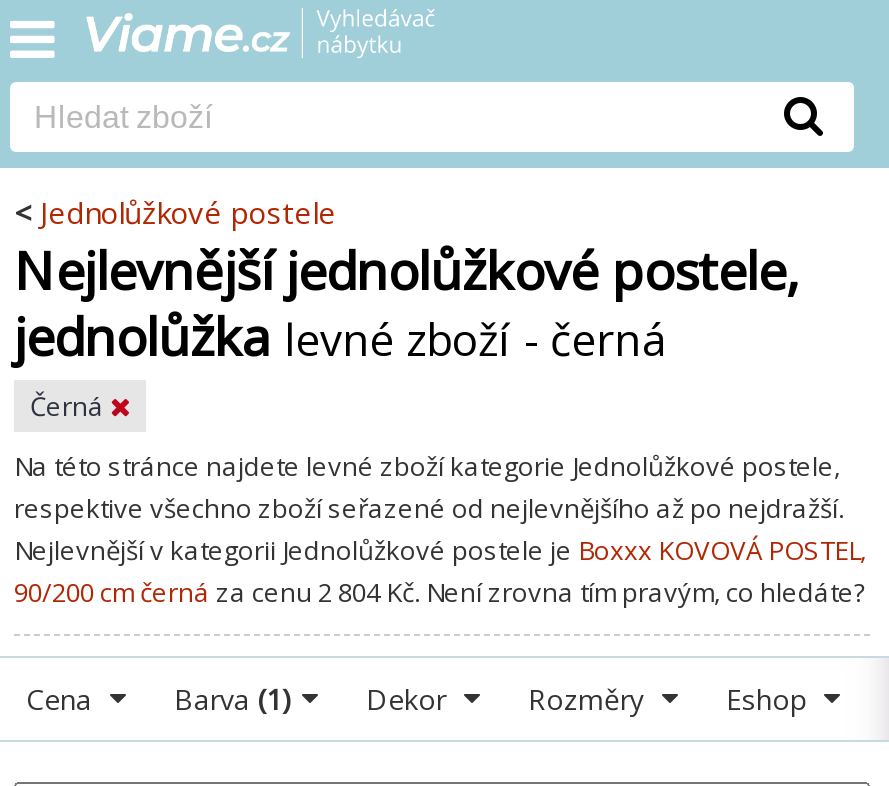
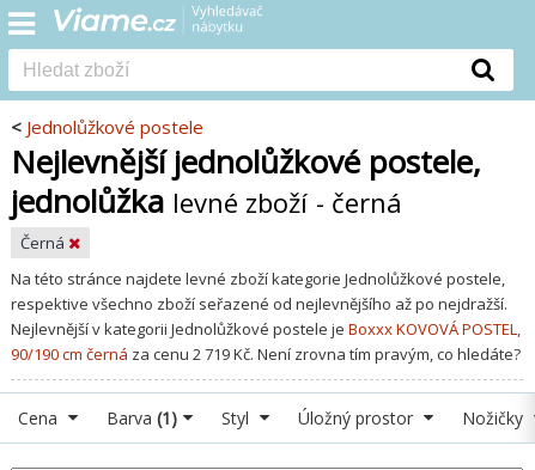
[14,573,866,609] 90/200 cm černá za cenu 2 804 Kč. Není zrovna tím pravým, co hledáte? -> [11,343,521,364] 90/190 cm černá za cenu 2 719 Kč. Není zrovna tím pravým, co hledáte?
[366,680,814,718] Dekor | Rozměry | Eshop -> [221,407,528,429] Styl | Úložný prostor | Nožičky

